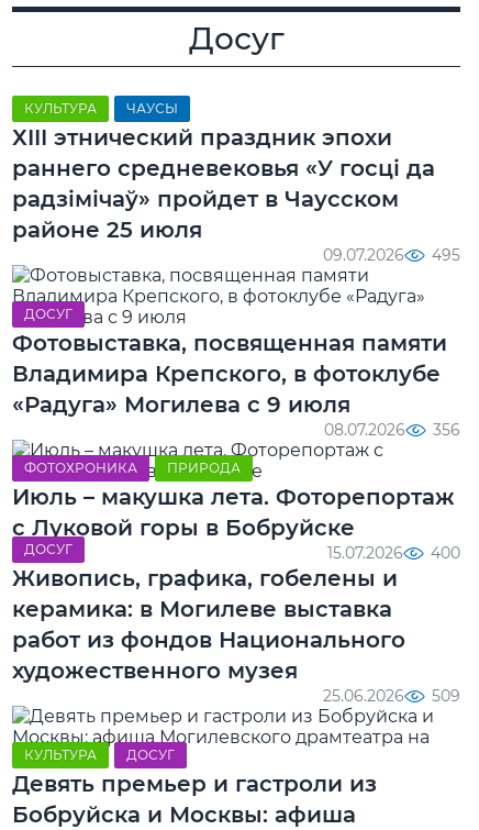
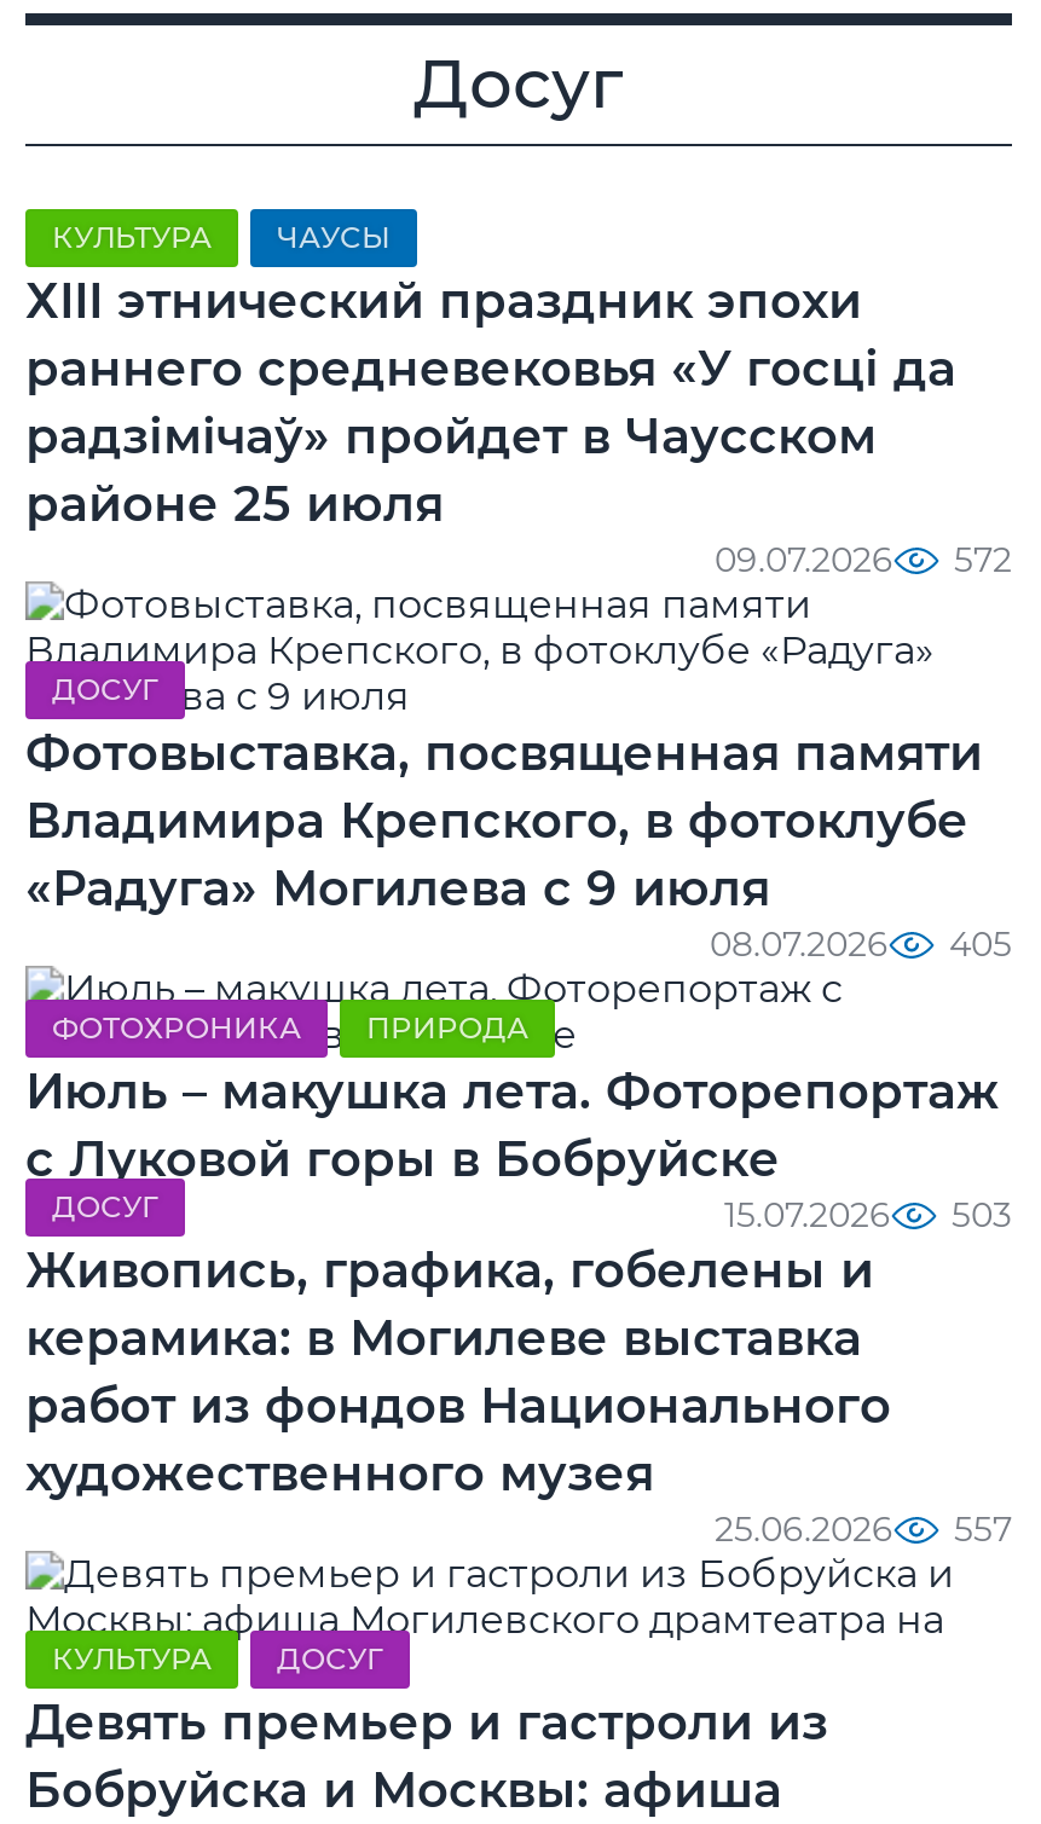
[323,245,460,265] 09.07.2026 495 -> [715,538,1012,581] 09.07.2026 572
[324,420,460,440] 08.07.2026 356 -> [710,922,1012,966] 08.07.2026 405
[327,543,460,563] 15.07.2026 400 -> [724,1193,1012,1237] 15.07.2026 503
[323,686,460,706] 25.06.2026 509 -> [715,1507,1012,1551] 25.06.2026 557

